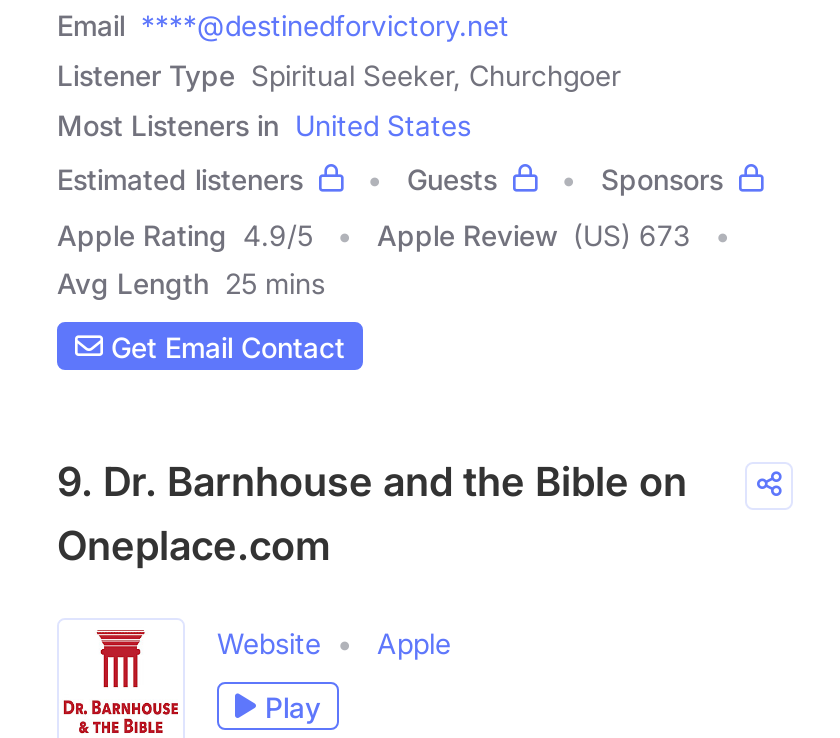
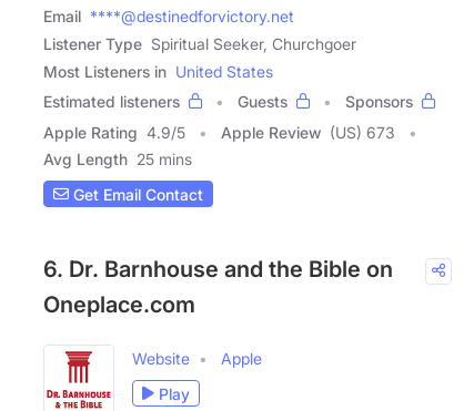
[57,459,687,507] 9. Dr. Barnhouse and the Bible on -> [43,256,393,283] 6. Dr. Barnhouse and the Bible on

